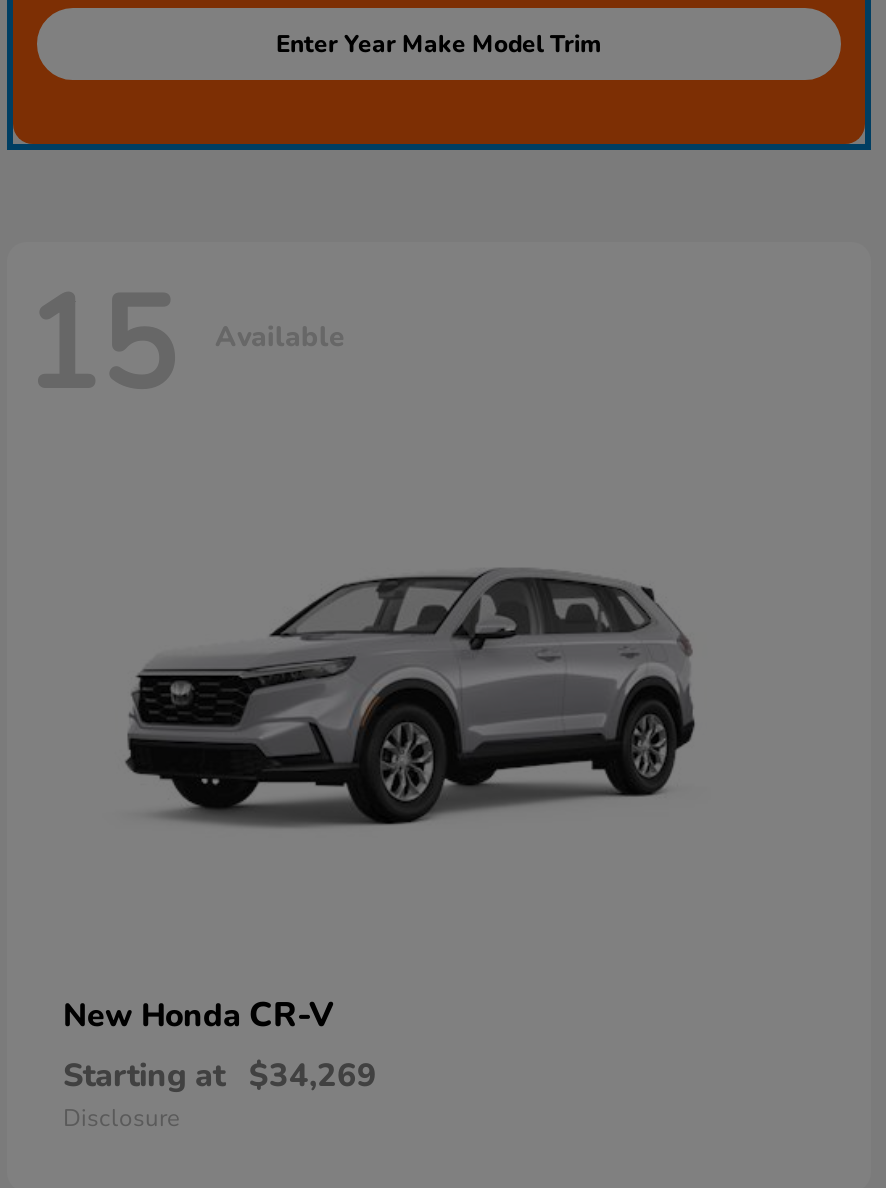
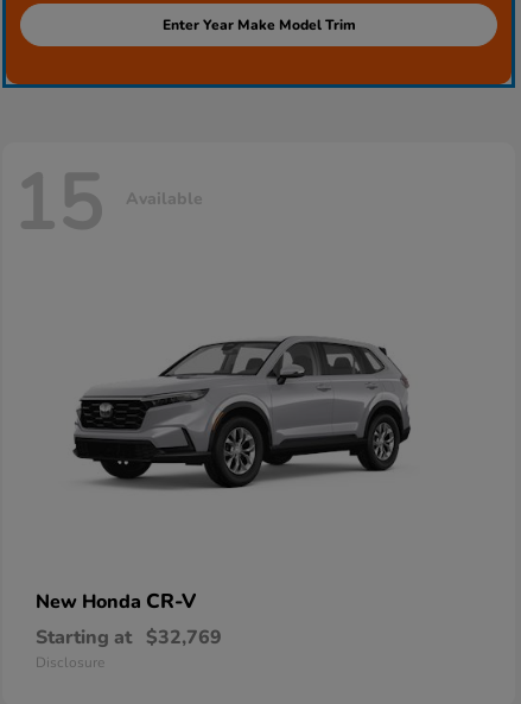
[63,1053,377,1097] Starting at $34,269 -> [36,624,222,650] Starting at $32,769

